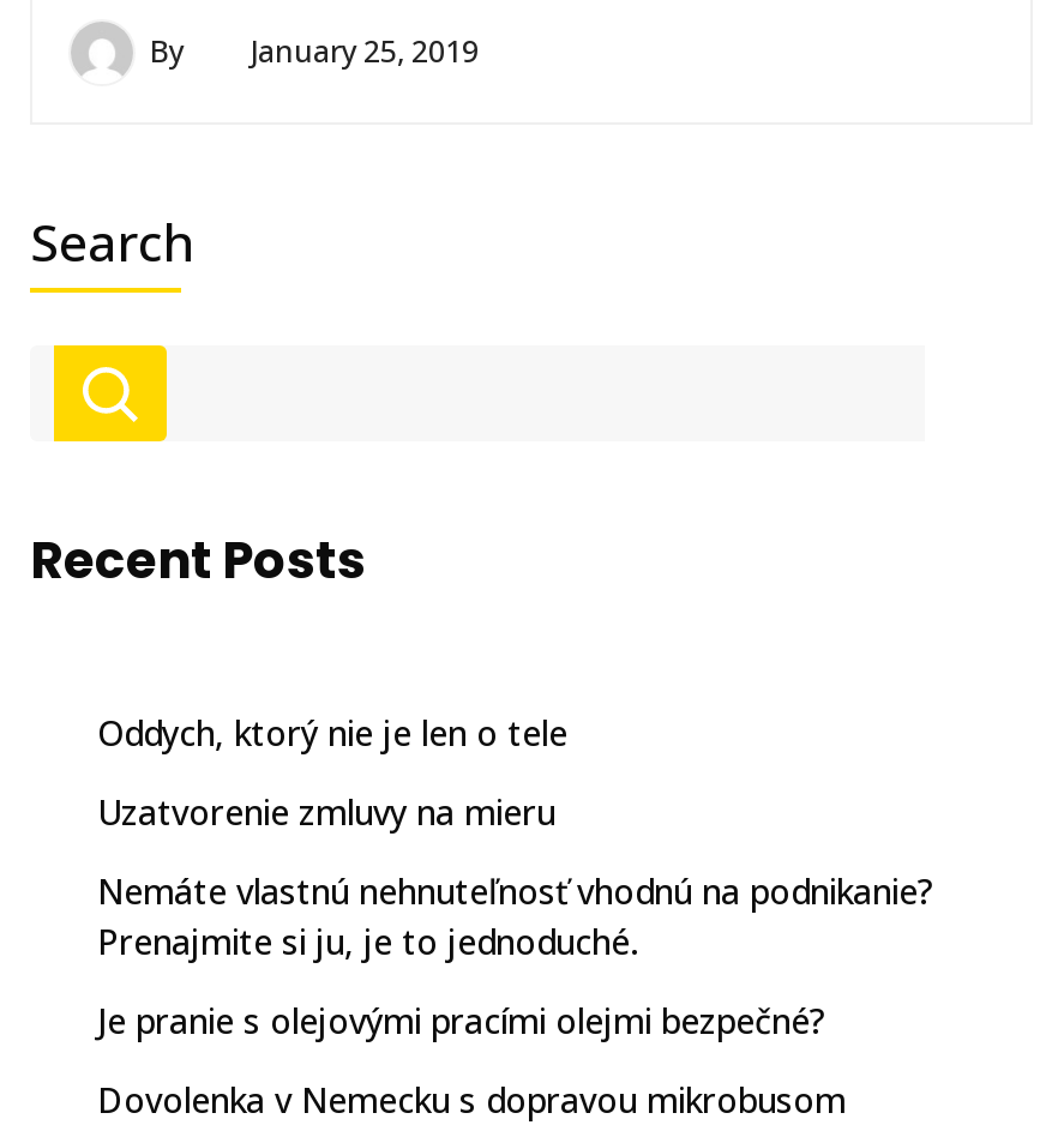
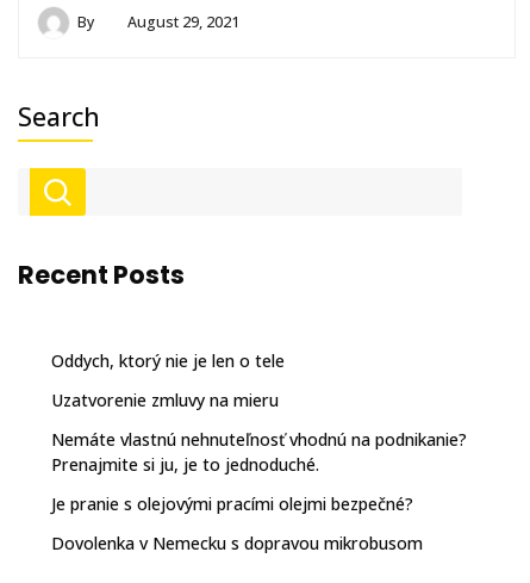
[150,30,479,71] By January 25, 2019 -> [77,11,239,32] By August 29, 2021

